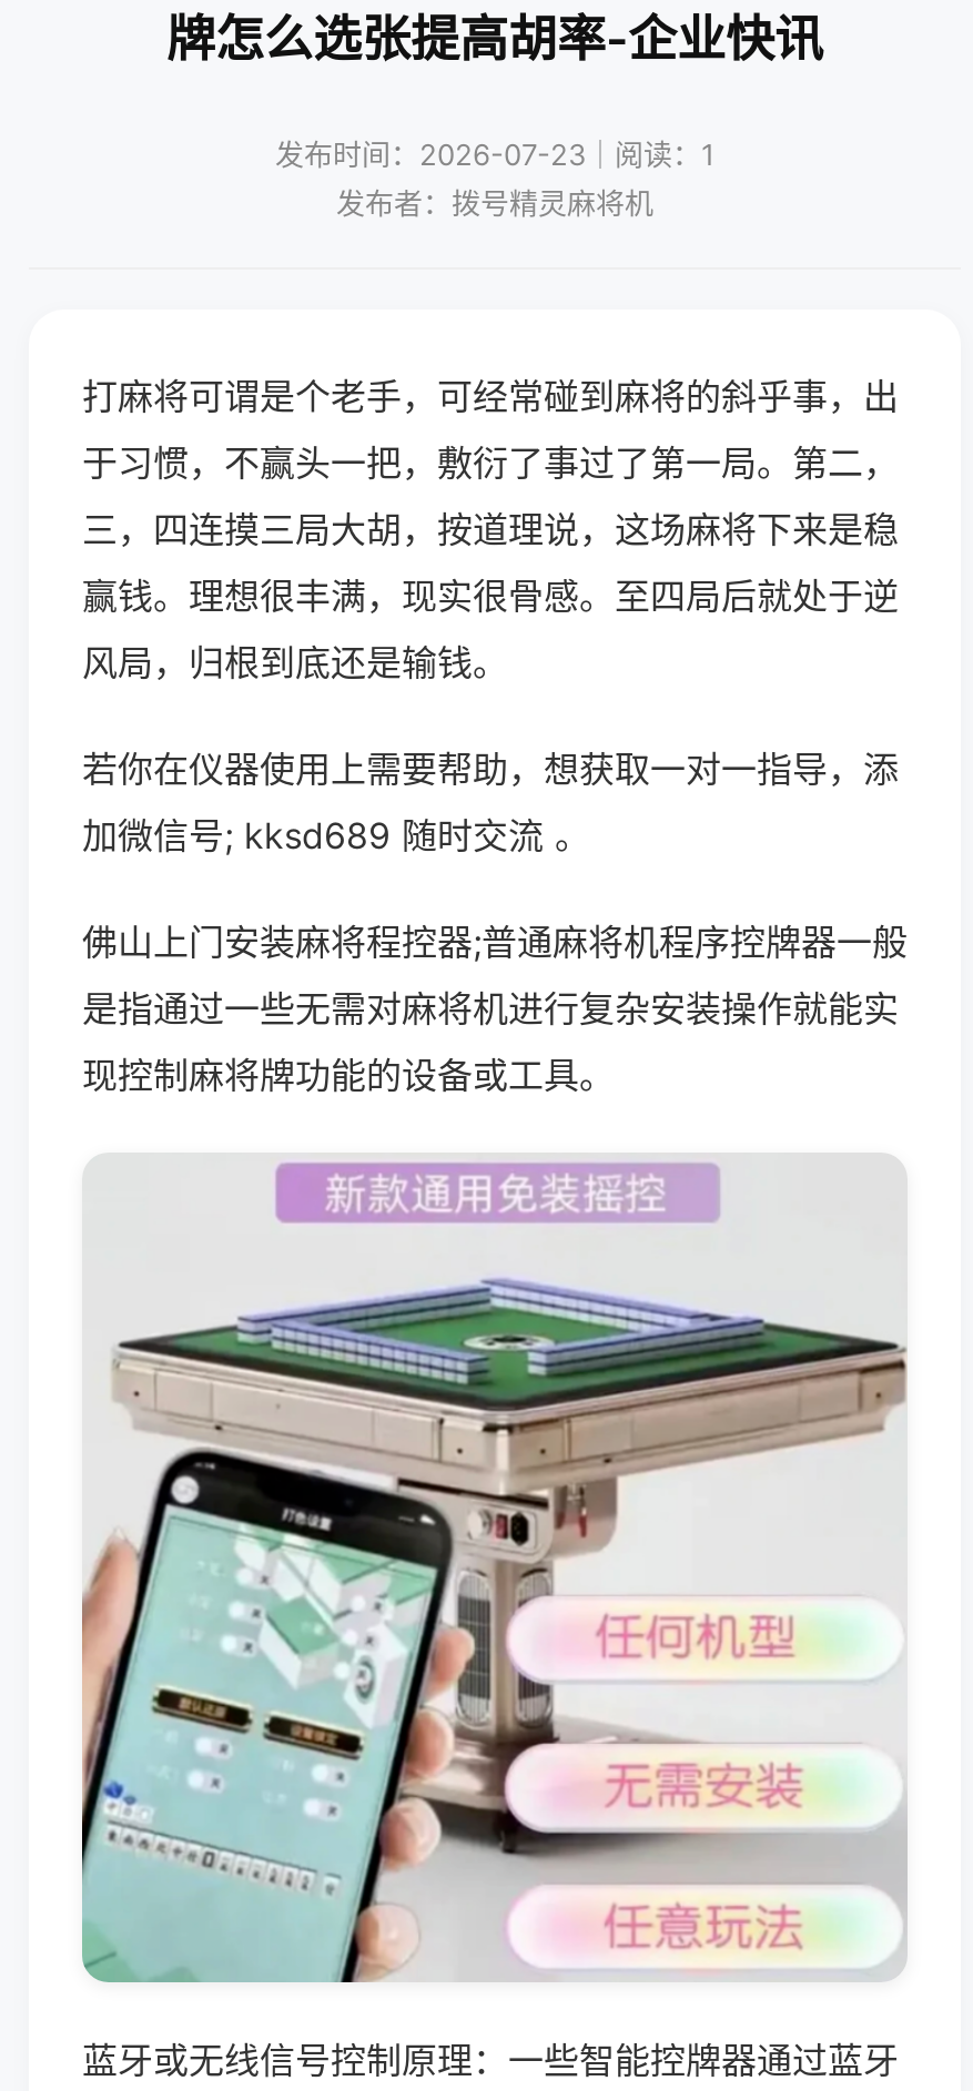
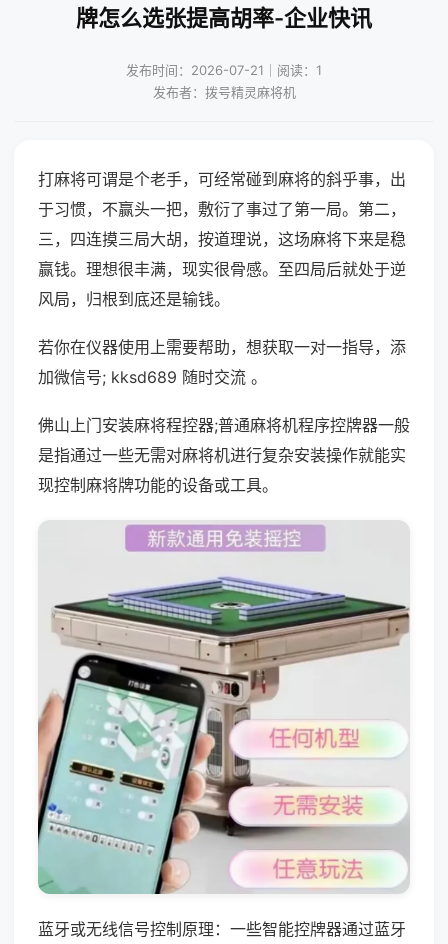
[275,136,714,172] 发布时间：2026-07-23｜阅读：1 -> [126,62,322,78] 发布时间：2026-07-21｜阅读：1

